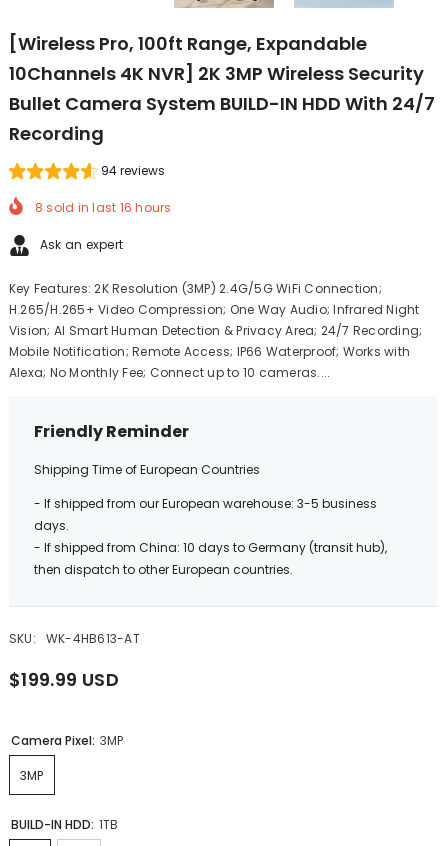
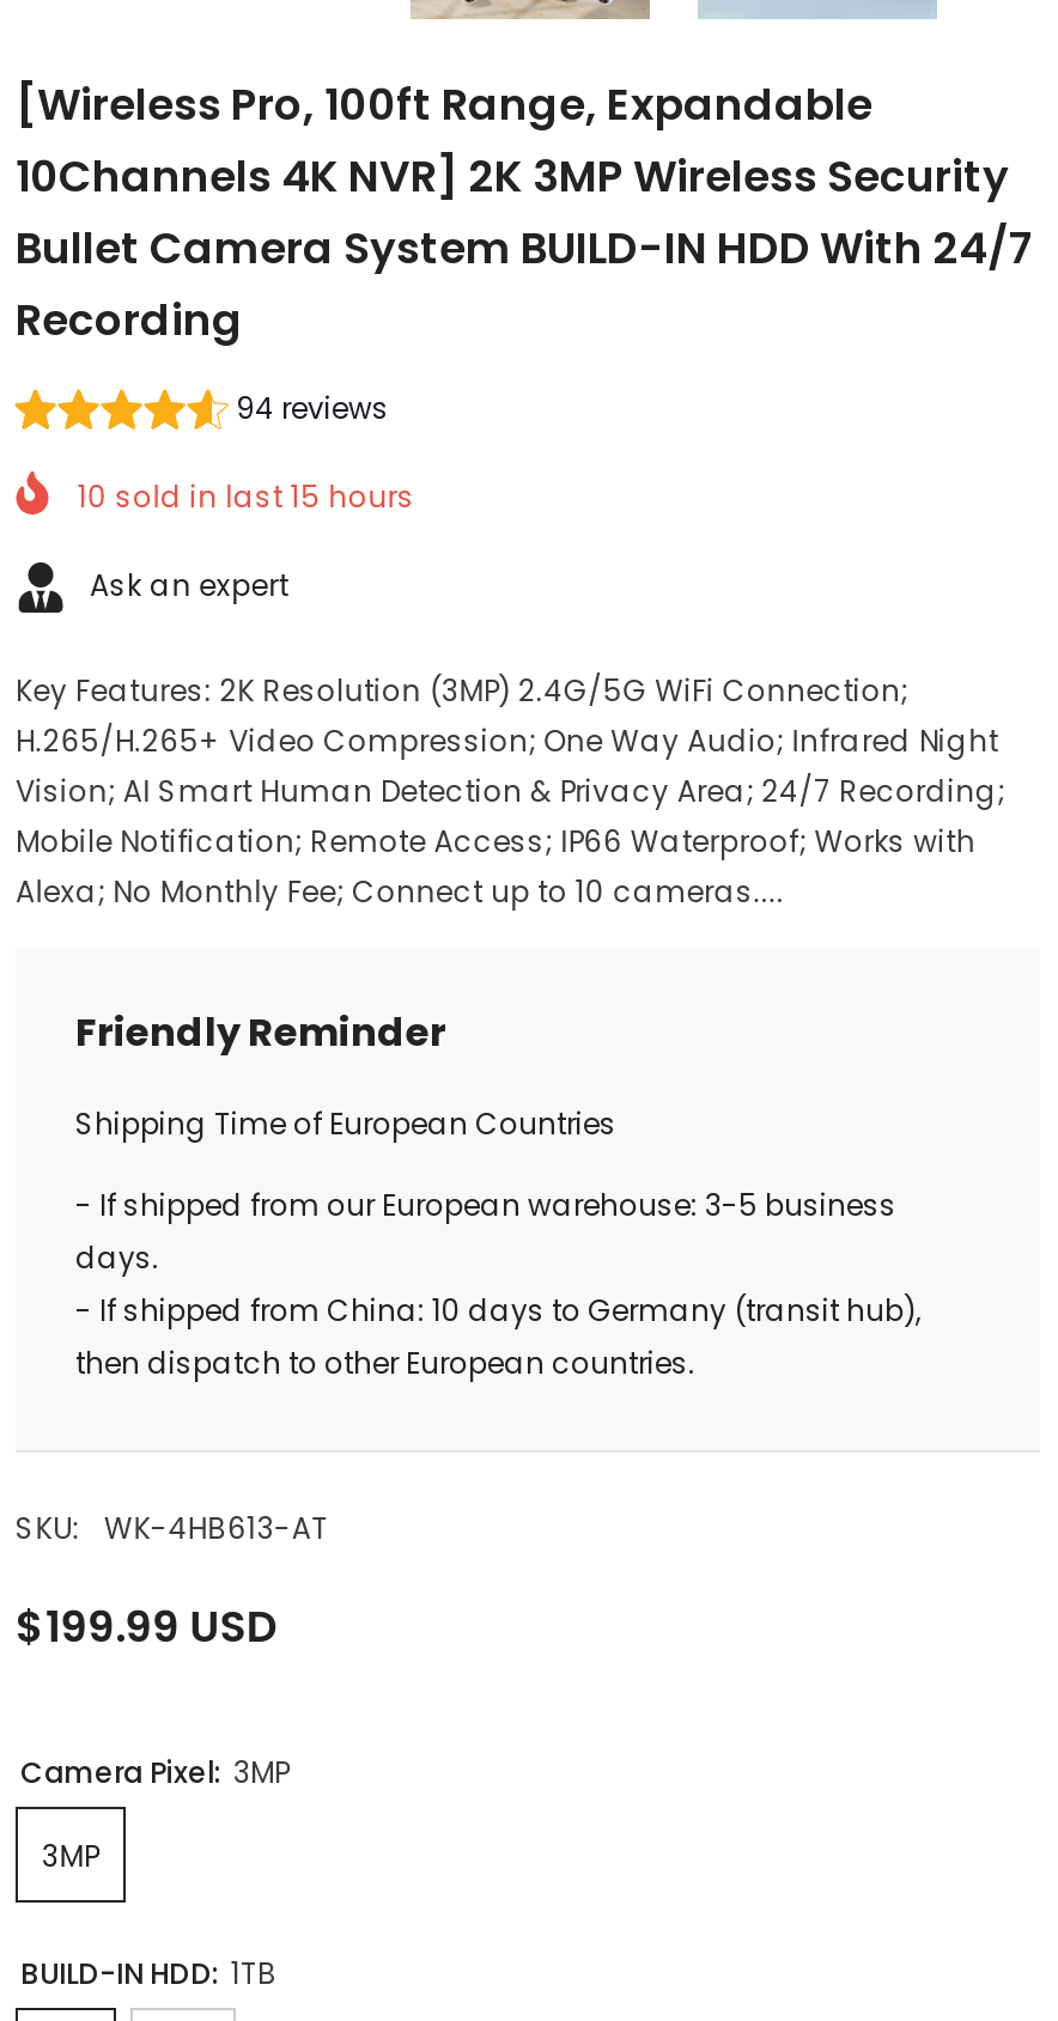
[35,199,172,216] 8 sold in last 16 hours -> [78,477,415,518] 10 sold in last 15 hours

